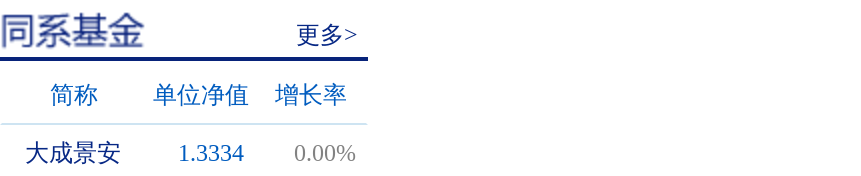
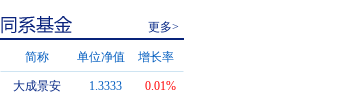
[178,139,244,167] 1.3334 -> [89,79,122,93] 1.3333
[294,139,356,167] 0.00% -> [145,79,176,93] 0.01%

